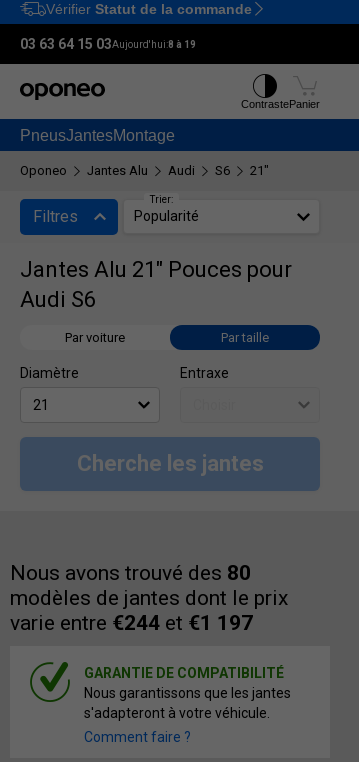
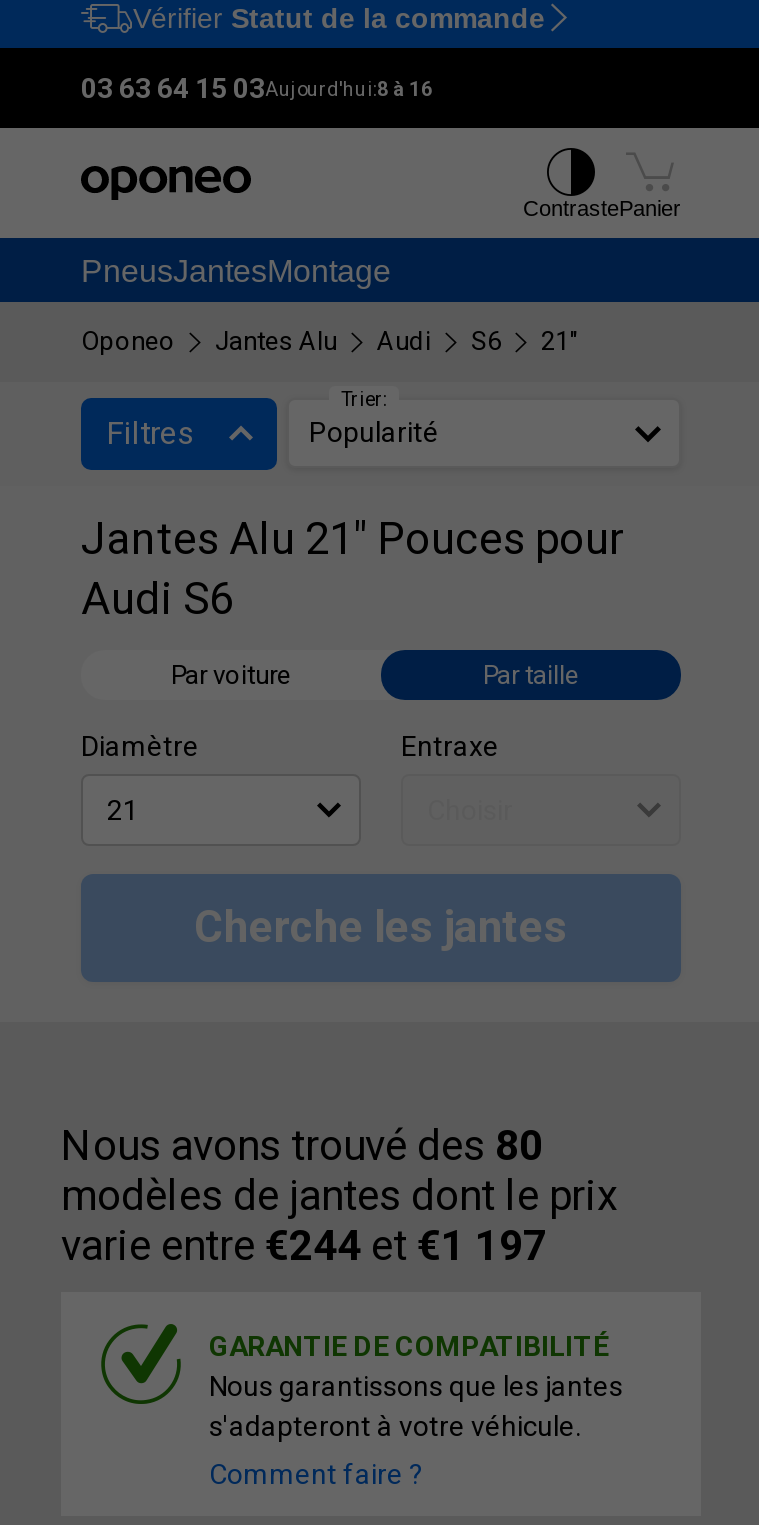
[20,35,196,51] 03 63 64 15 03Aujourd'hui:8 à 19 -> [81,71,433,103] 03 63 64 15 03Aujourd'hui:8 à 16

